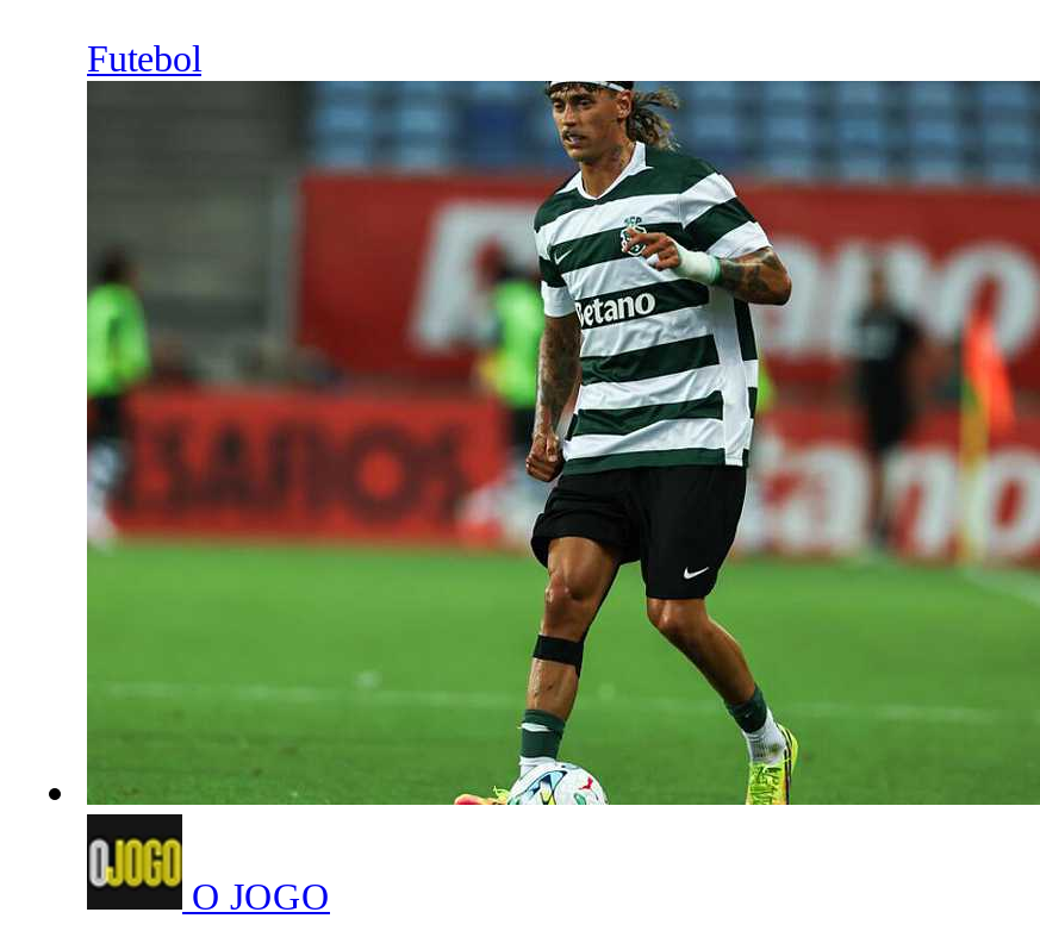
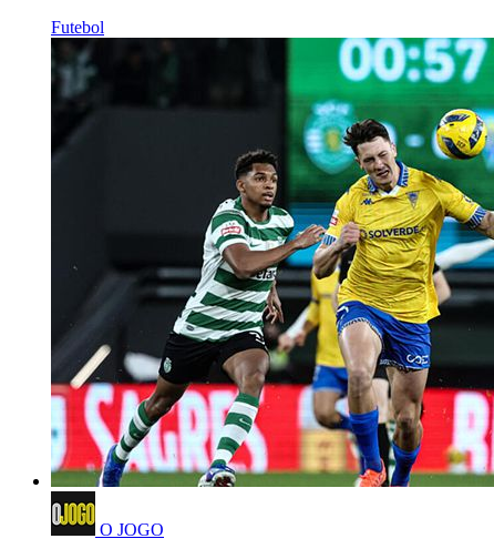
[85,79,1033,807] [image] -> [50,37,491,488] [image]

